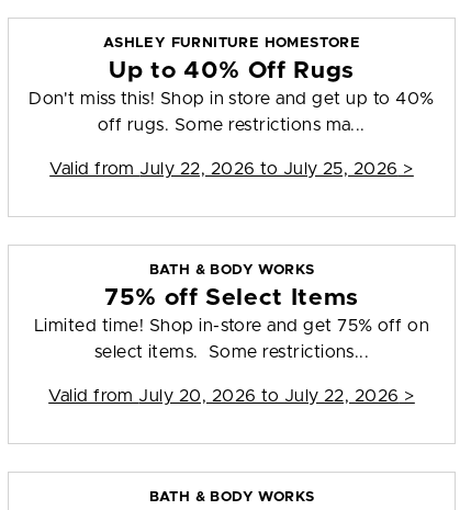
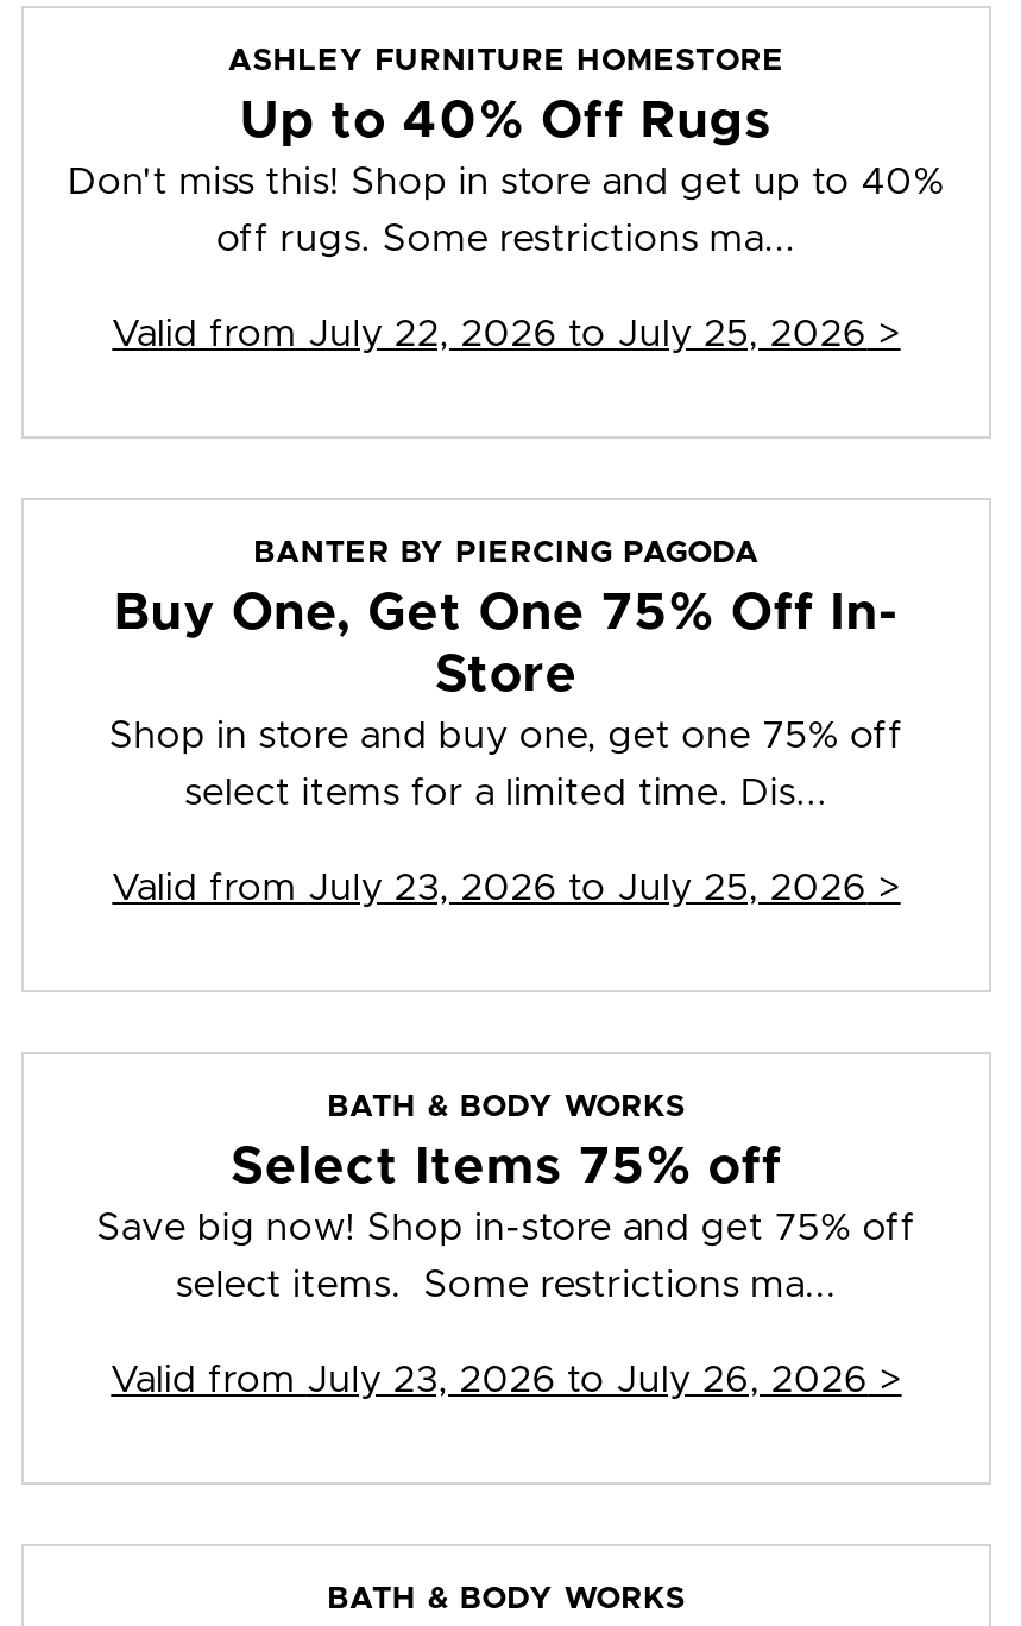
none -> [109,539,904,907] BANTER BY PIERCING PAGODA | Buy One, Get One 75% Off In- | Store | Shop in store and buy one, get one 75% off | select items for a limited time. Dis... | Valid from July 23, 2026 to July 25, 2026 >
[34,286,429,335] 75% off Select Items | Limited time! Shop in-store and get 75% off on -> [97,1143,916,1247] Select Items 75% off | Save big now! Shop in-store and get 75% off
[94,344,369,361] select items. Some restrictions... -> [176,1266,837,1304] select items. Some restrictions ma...
[49,387,415,405] Valid from July 20, 2026 to July 22, 2026 > -> [111,1361,902,1399] Valid from July 23, 2026 to July 26, 2026 >

